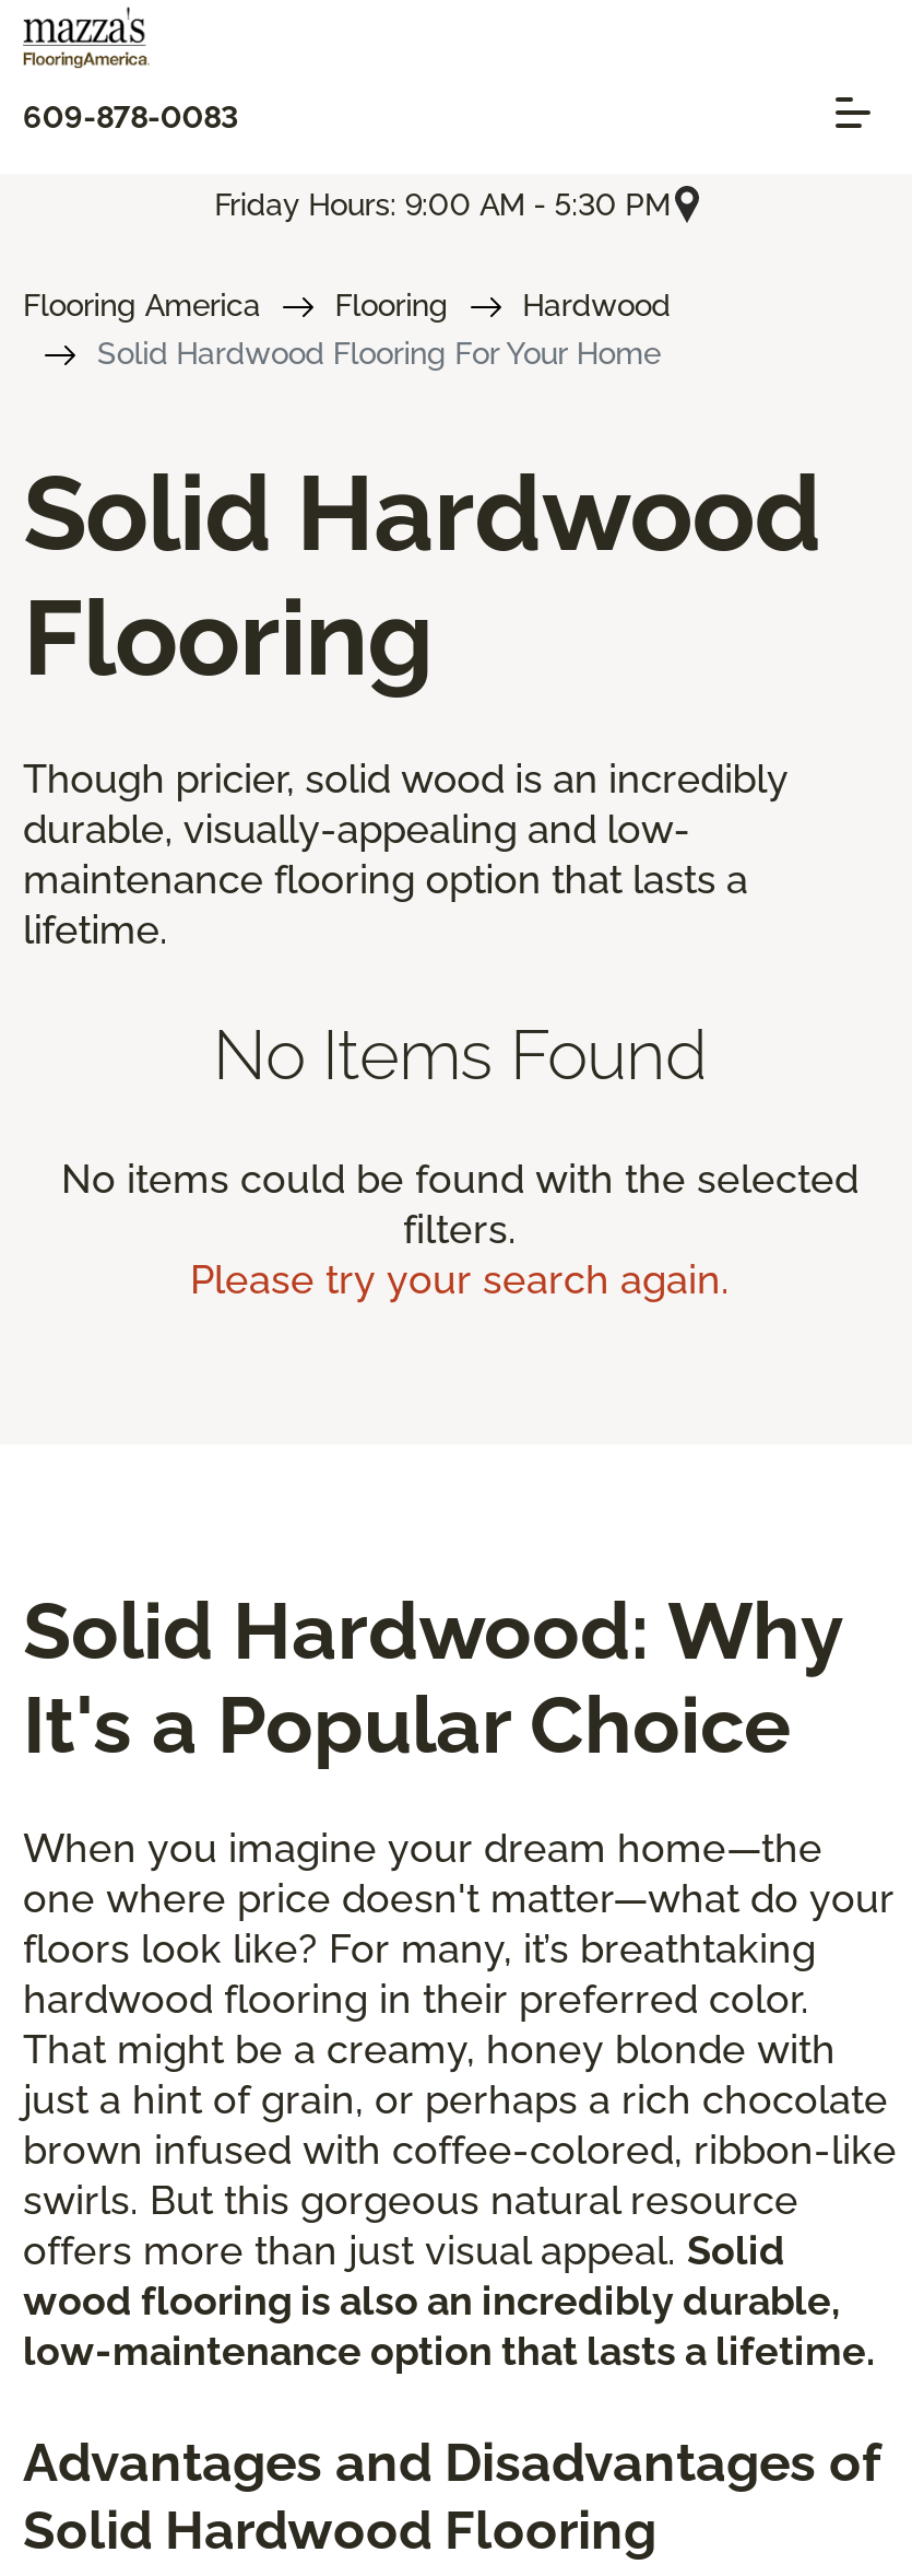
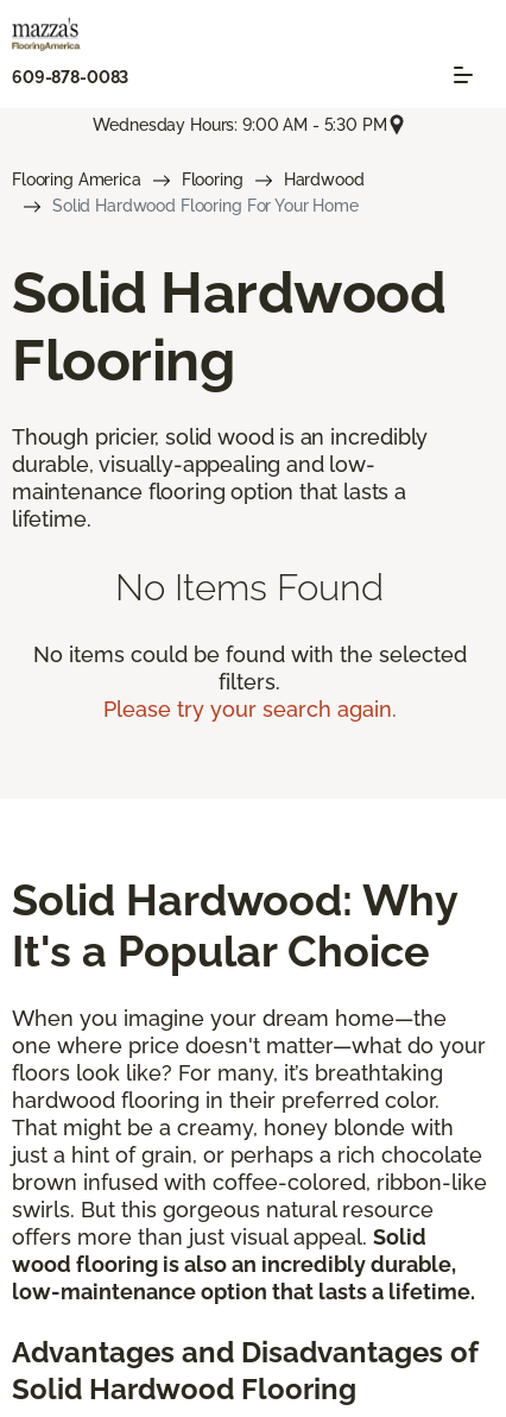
[215,186,670,221] Friday Hours: 9:00 AM - 5:30 PM -> [93,115,387,134] Wednesday Hours: 9:00 AM - 5:30 PM

